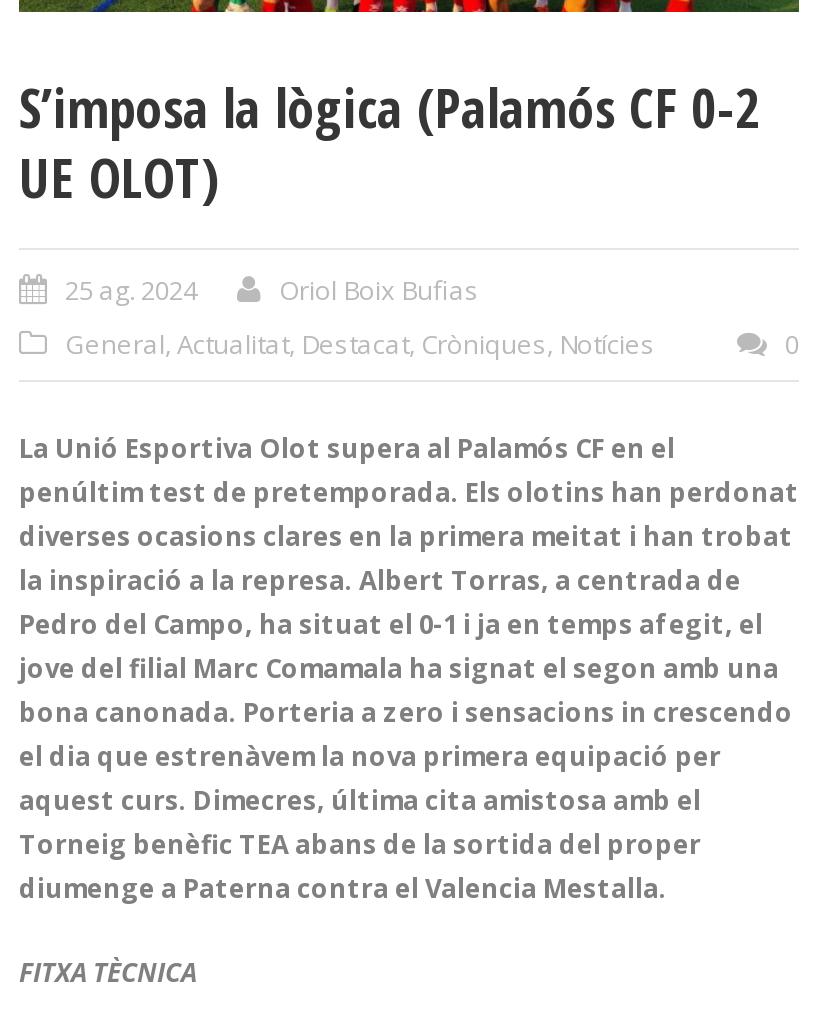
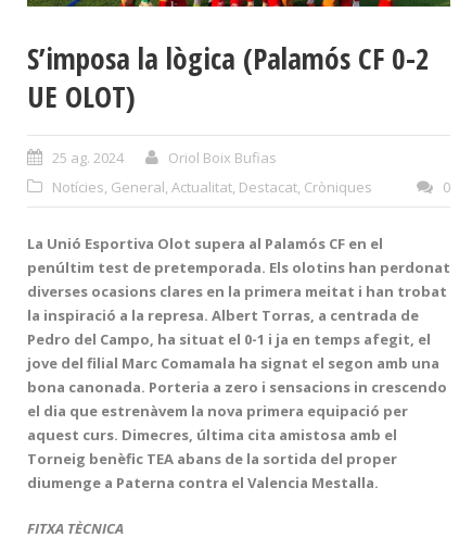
[65,326,655,362] General, Actualitat, Destacat, Cròniques, Notícies -> [52,177,372,197] Notícies, General, Actualitat, Destacat, Cròniques

